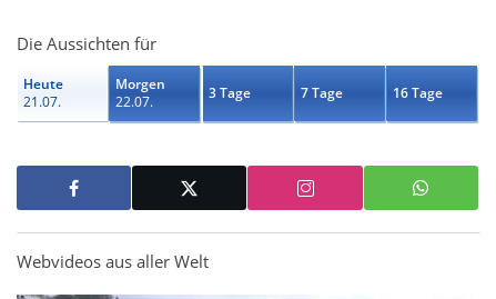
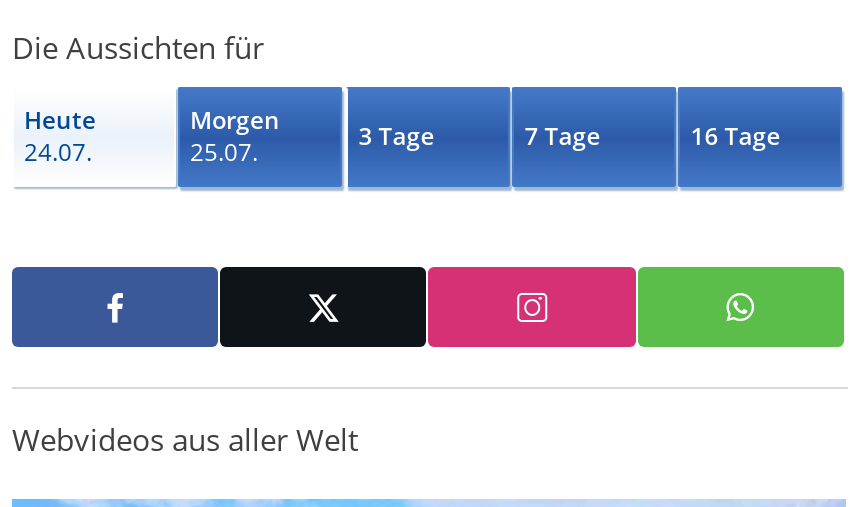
[23,93,61,112] 21.07. -> [24,136,92,170] 24.07.
[115,93,153,112] 22.07. -> [190,136,258,170] 25.07.

